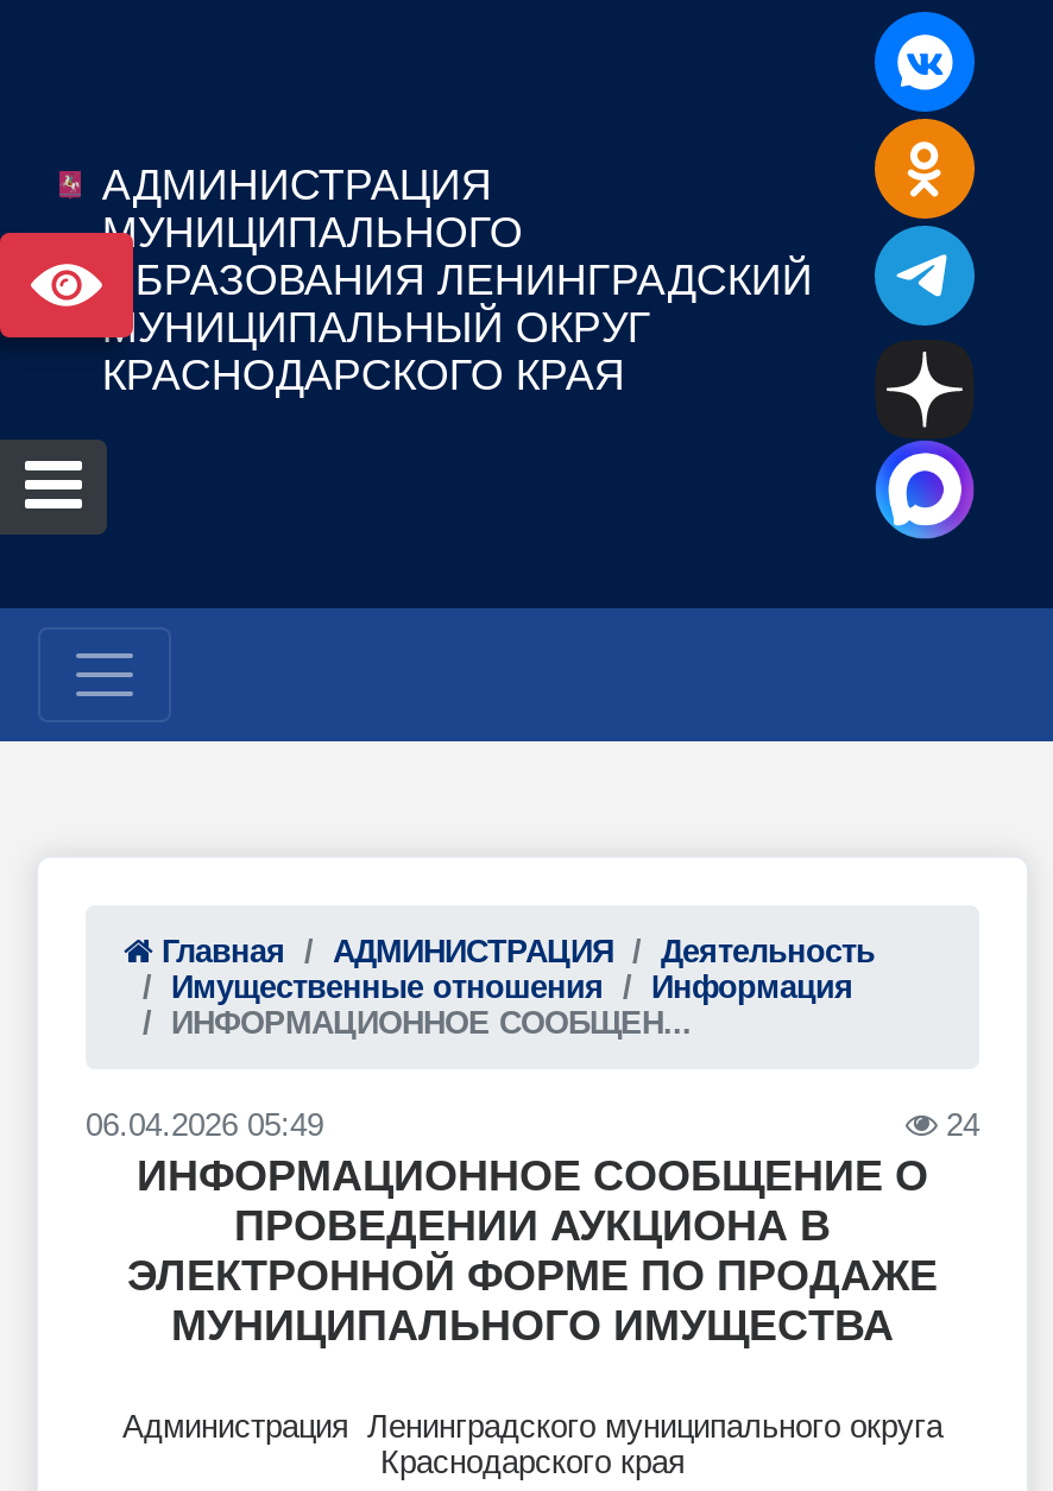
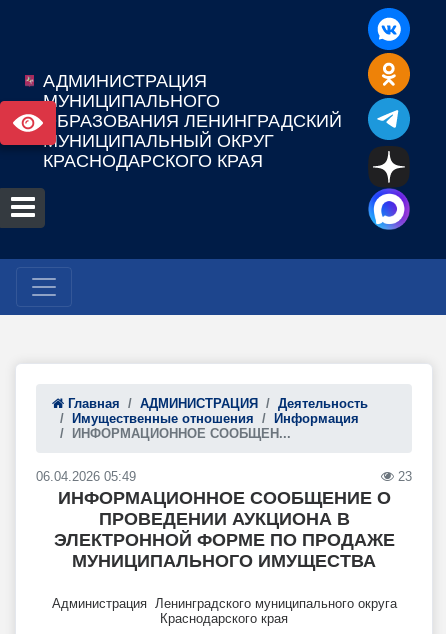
[937,1107,979,1143] 24 -> [394,469,412,484] 23

